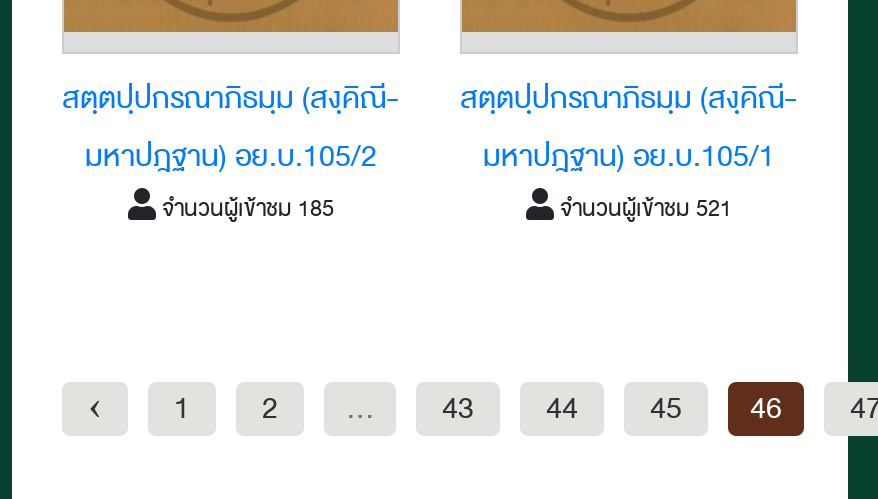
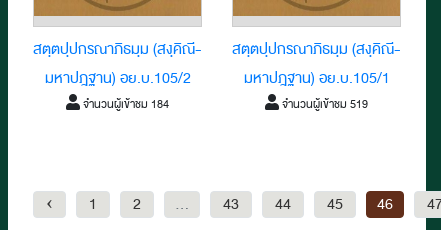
[156,190,334,226] จำนวนผู้เข้าชม 185 -> [80,95,169,113] จำนวนผู้เข้าชม 184
[554,190,732,226] จำนวนผู้เข้าชม 521 -> [279,95,368,113] จำนวนผู้เข้าชม 519

